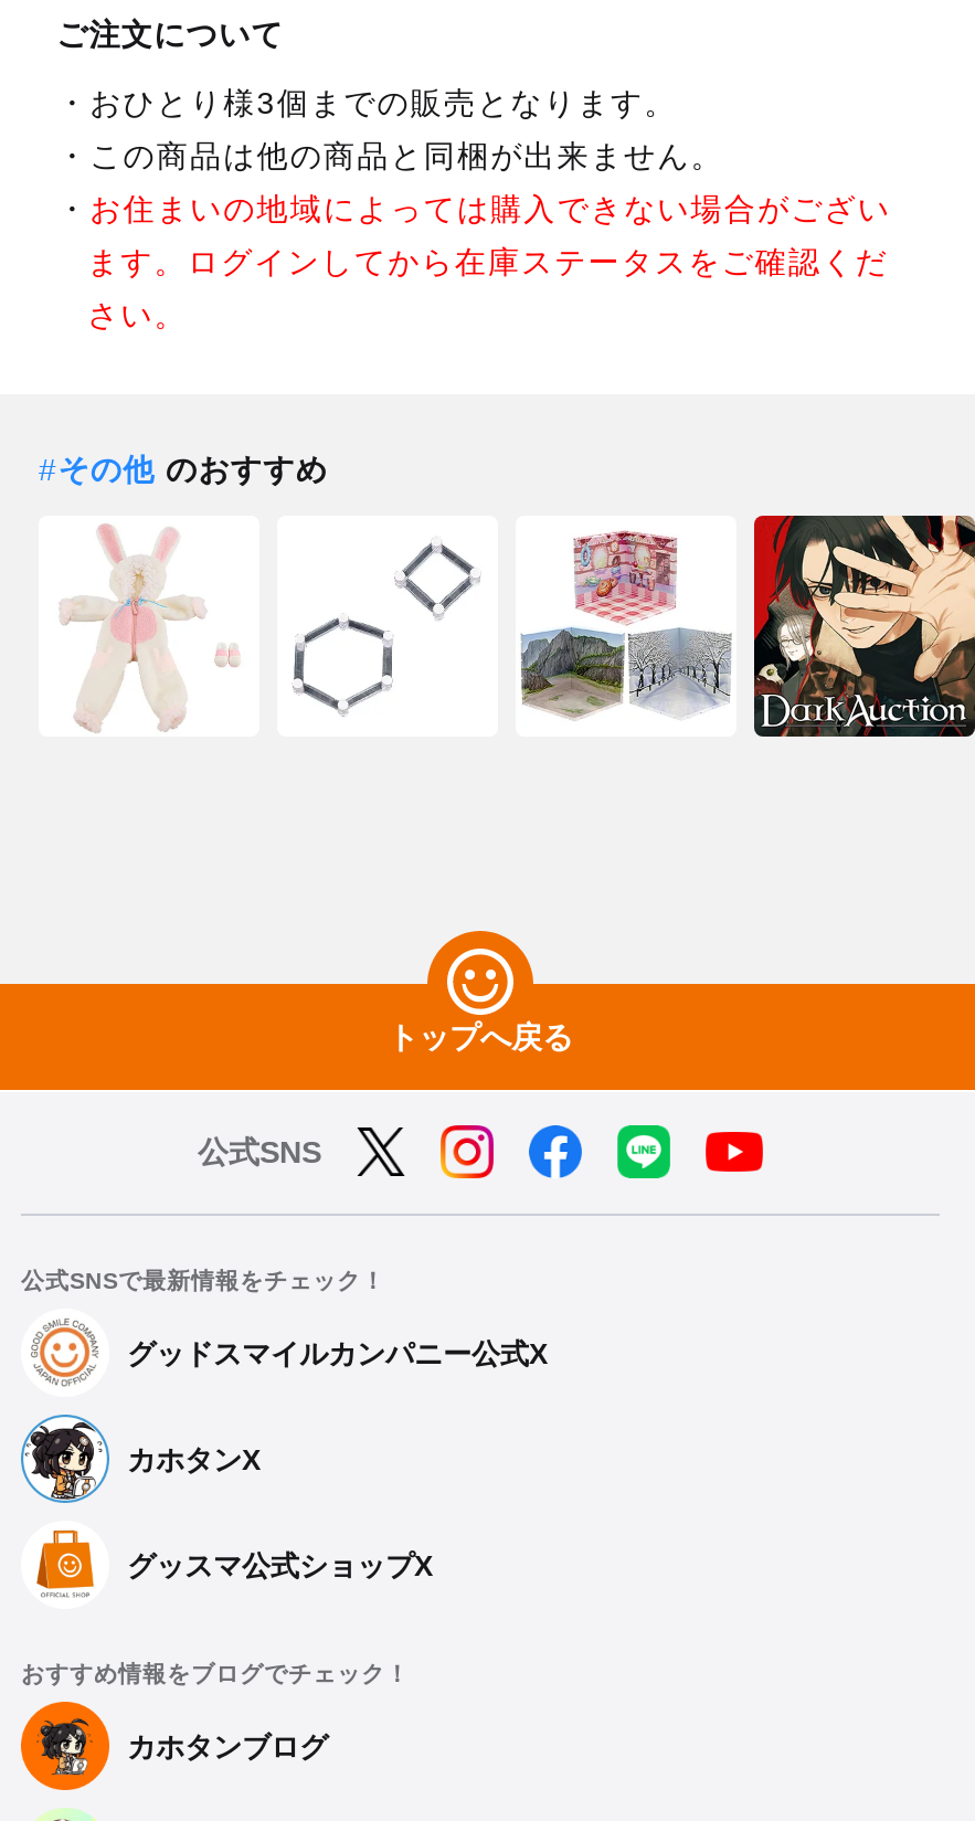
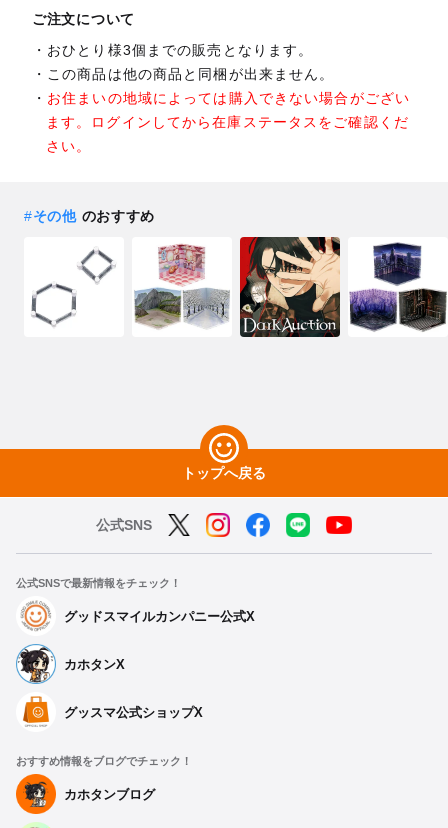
[56,525,240,732] [image] -> [31,242,115,334] [image]
[516,516,736,737] [image] -> [239,236,341,338] [image]
[752,514,968,739] [image] -> [348,237,445,337] [image]
[284,531,491,717] [image] -> [134,243,230,330] [image]

